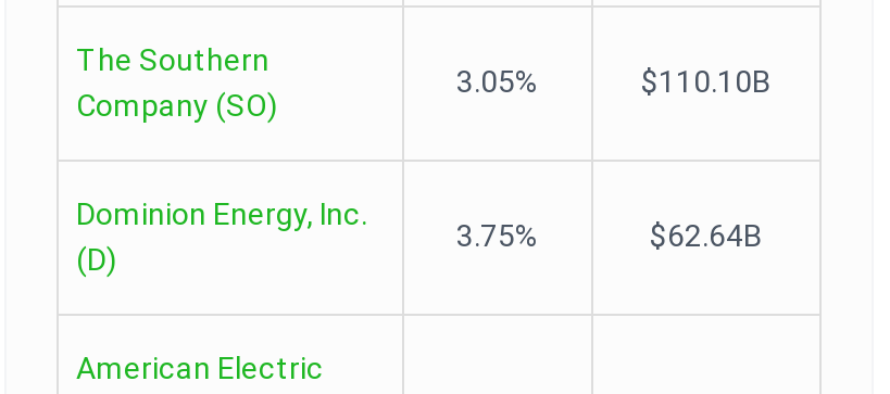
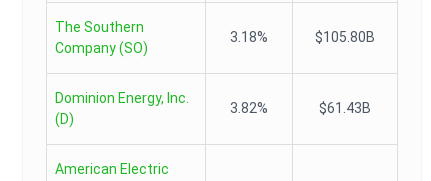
[456,64,772,99] 3.05% | $110.10B -> [230,29,375,45] 3.18% | $105.80B
[456,218,763,253] 3.75% | $62.64B -> [230,100,371,116] 3.82% | $61.43B

